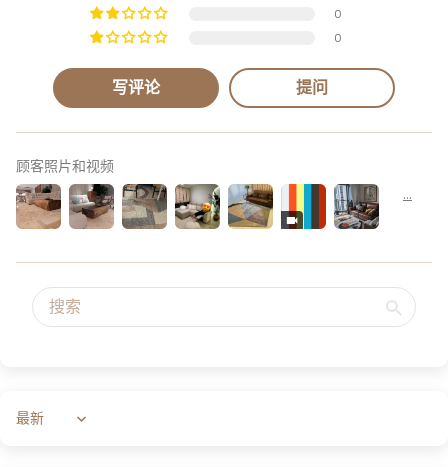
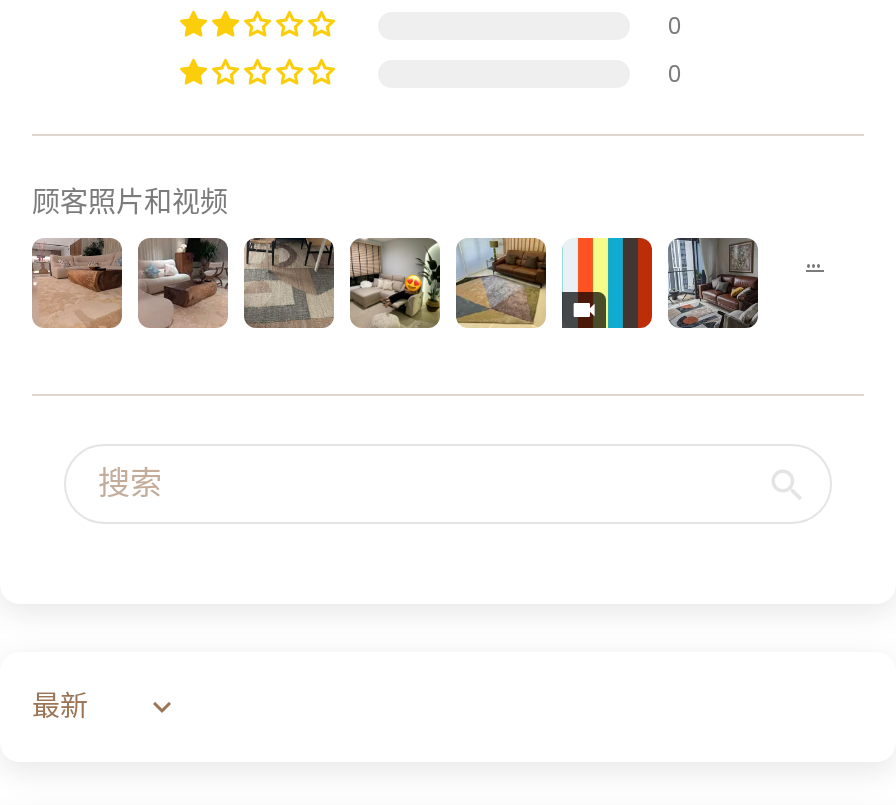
[112,76,328,99] 写评论 | 提问 -> none

